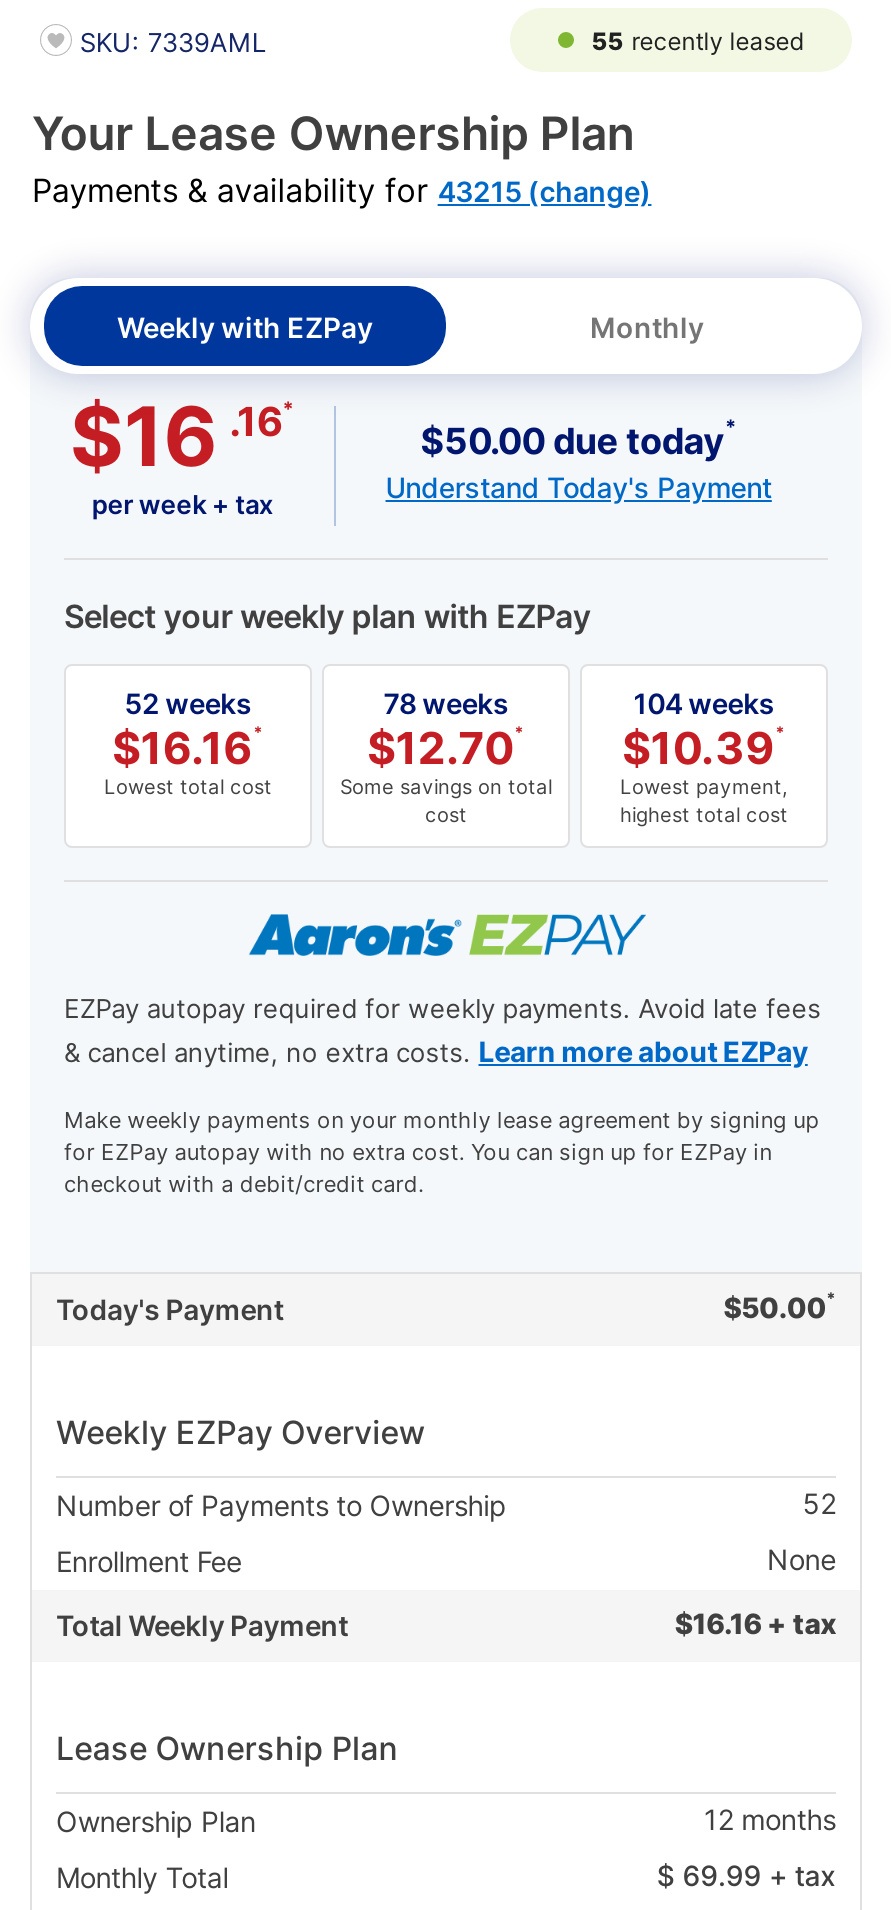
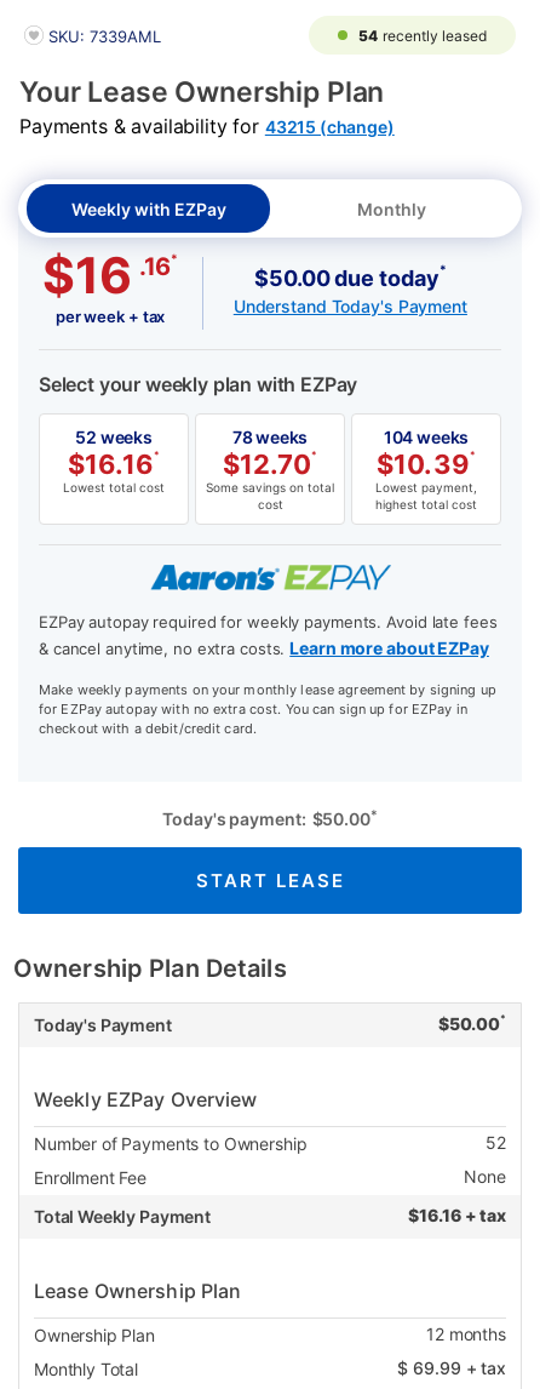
[591,26,803,56] 55 recently leased -> [358,26,486,45] 54 recently leased
none -> [13,807,377,983] Today's payment: $50.00* | START LEASE | Ownership Plan Details

